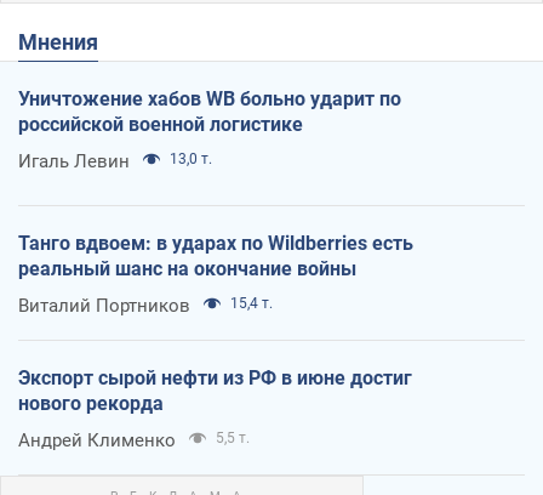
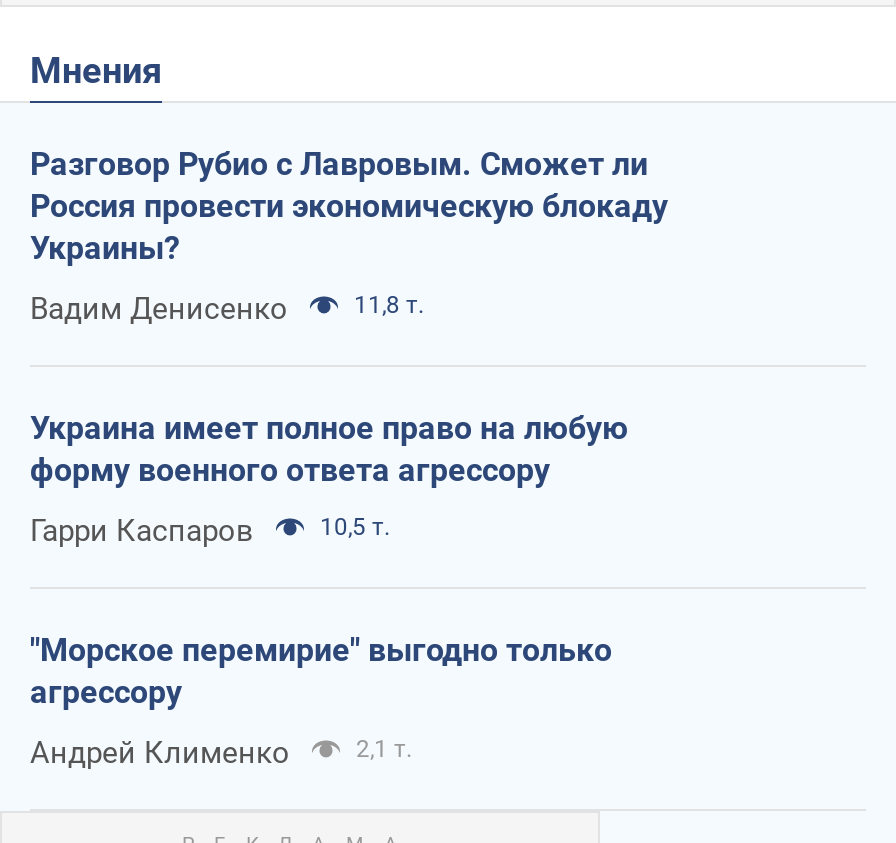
[18,87,401,136] Уничтожение хабов WB больно ударит по | российской военной логистике -> [30,144,668,266] Разговор Рубио с Лавровым. Сможет ли | Россия провести экономическую блокаду | Украины?
[18,150,212,172] Игаль Левин | 13,0 т. -> [30,290,424,326] Вадим Денисенко | 11,8 т.
[18,231,413,280] Танго вдвоем: в ударах по Wildberries есть | реальный шанс на окончание войны -> [30,408,628,488] Украина имеет полное право на любую | форму военного ответа агрессору
[18,294,273,316] Виталий Портников | 15,4 т. -> [30,512,390,548] Гарри Каспаров | 10,5 т.
[18,366,412,415] Экспорт сырой нефти из РФ в июне достиг | нового рекорда -> [30,630,612,710] "Морское перемирие" выгодно только | агрессору
[216,429,250,446] 5,5 т. -> [356,734,412,762] 2,1 т.

